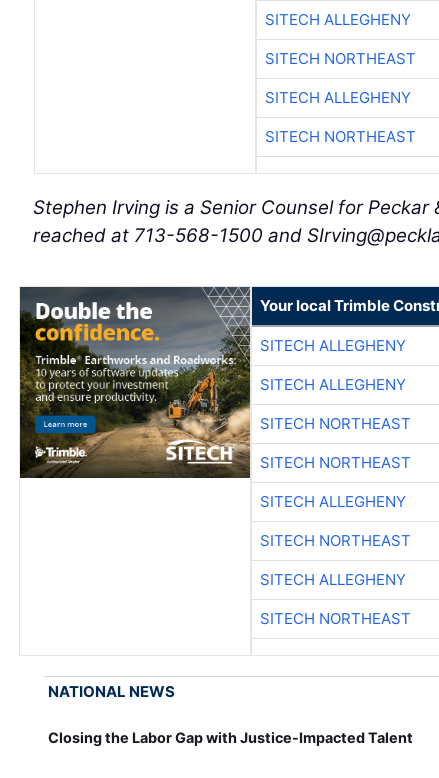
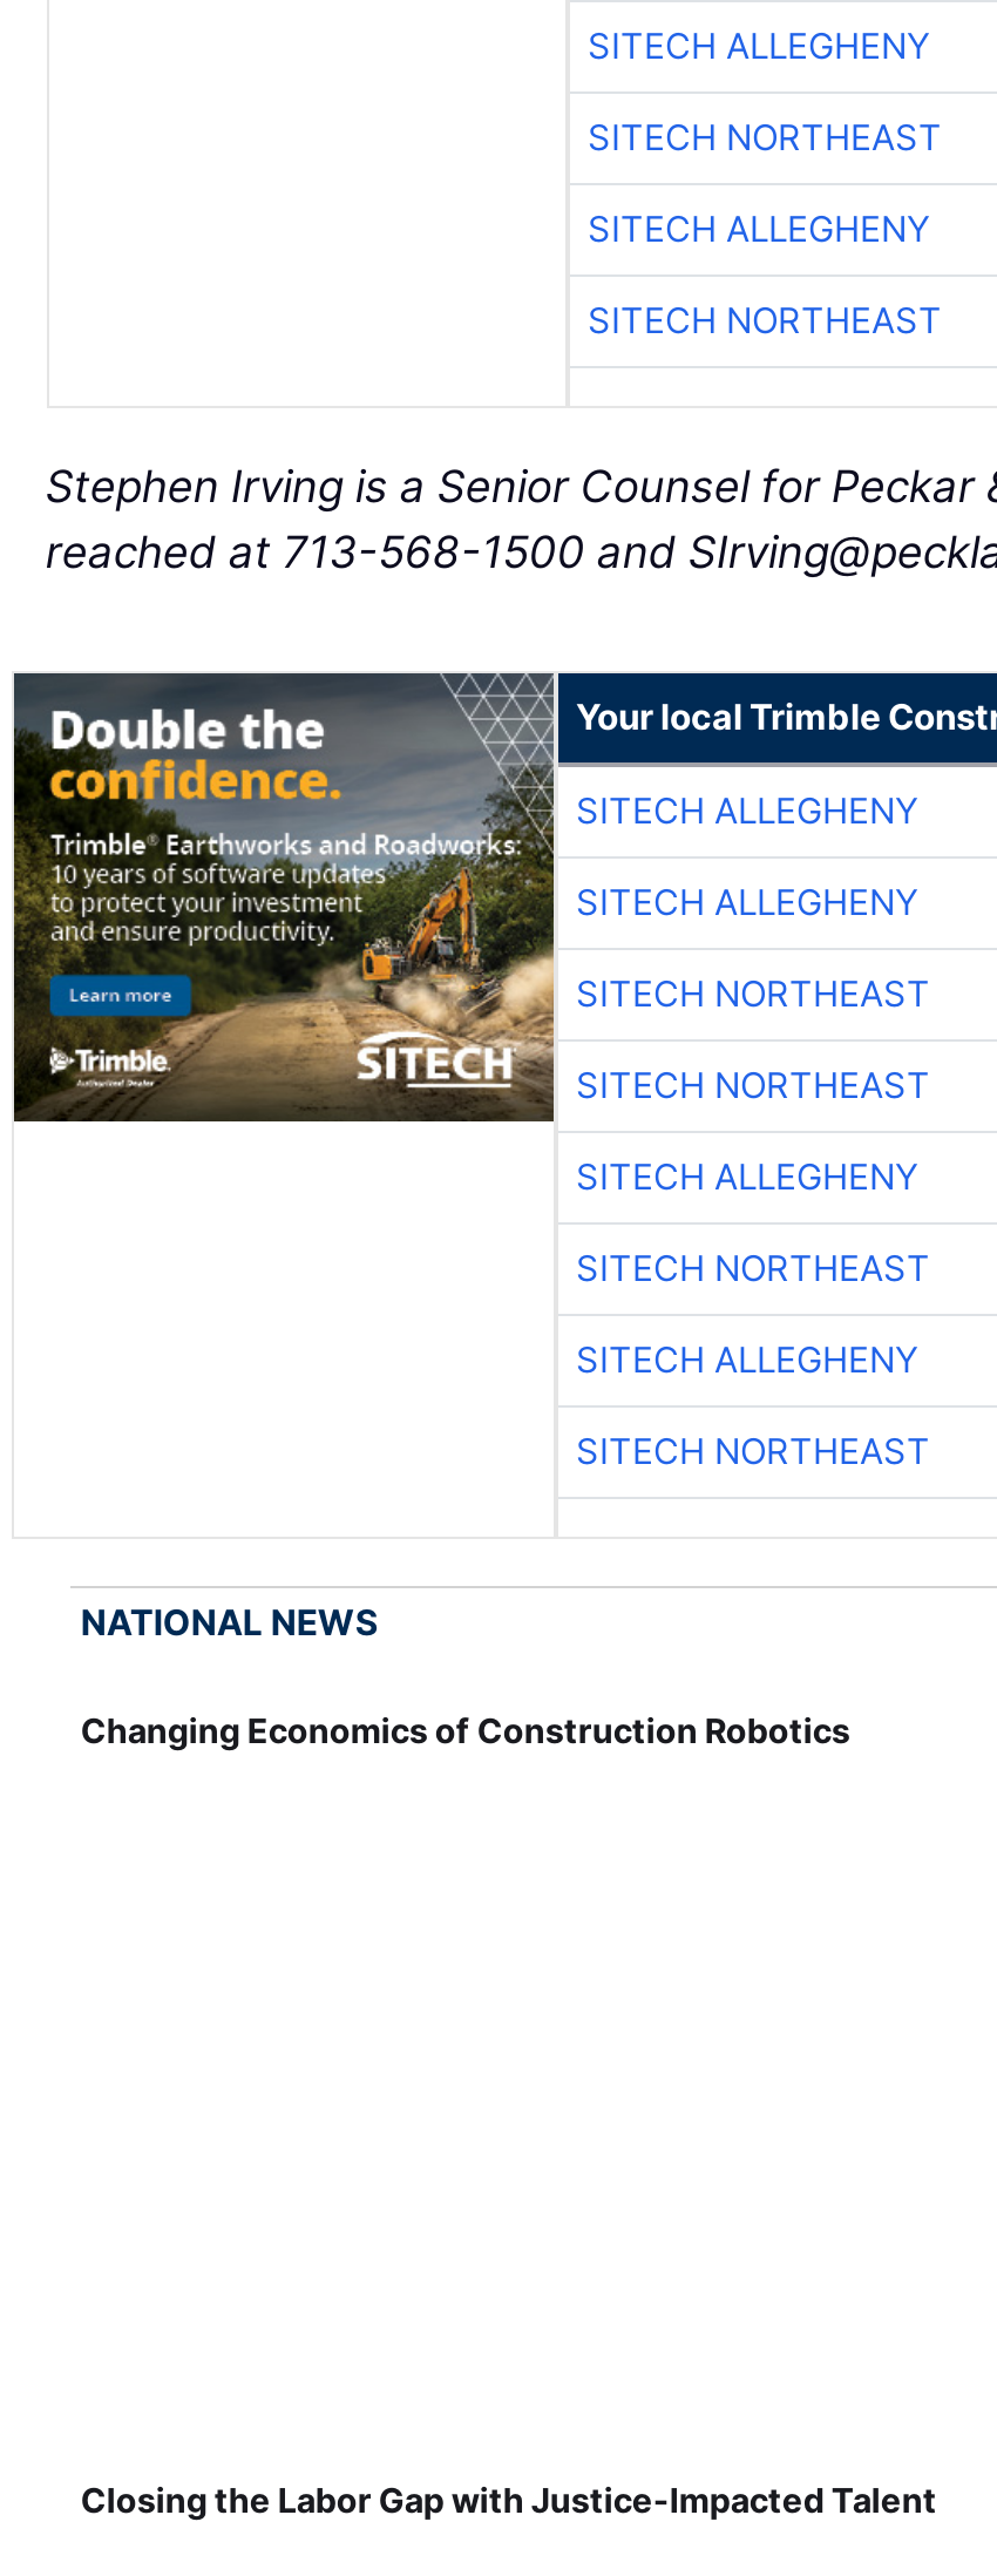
none -> [81,1710,850,1750] Changing Economics of Construction Robotics

